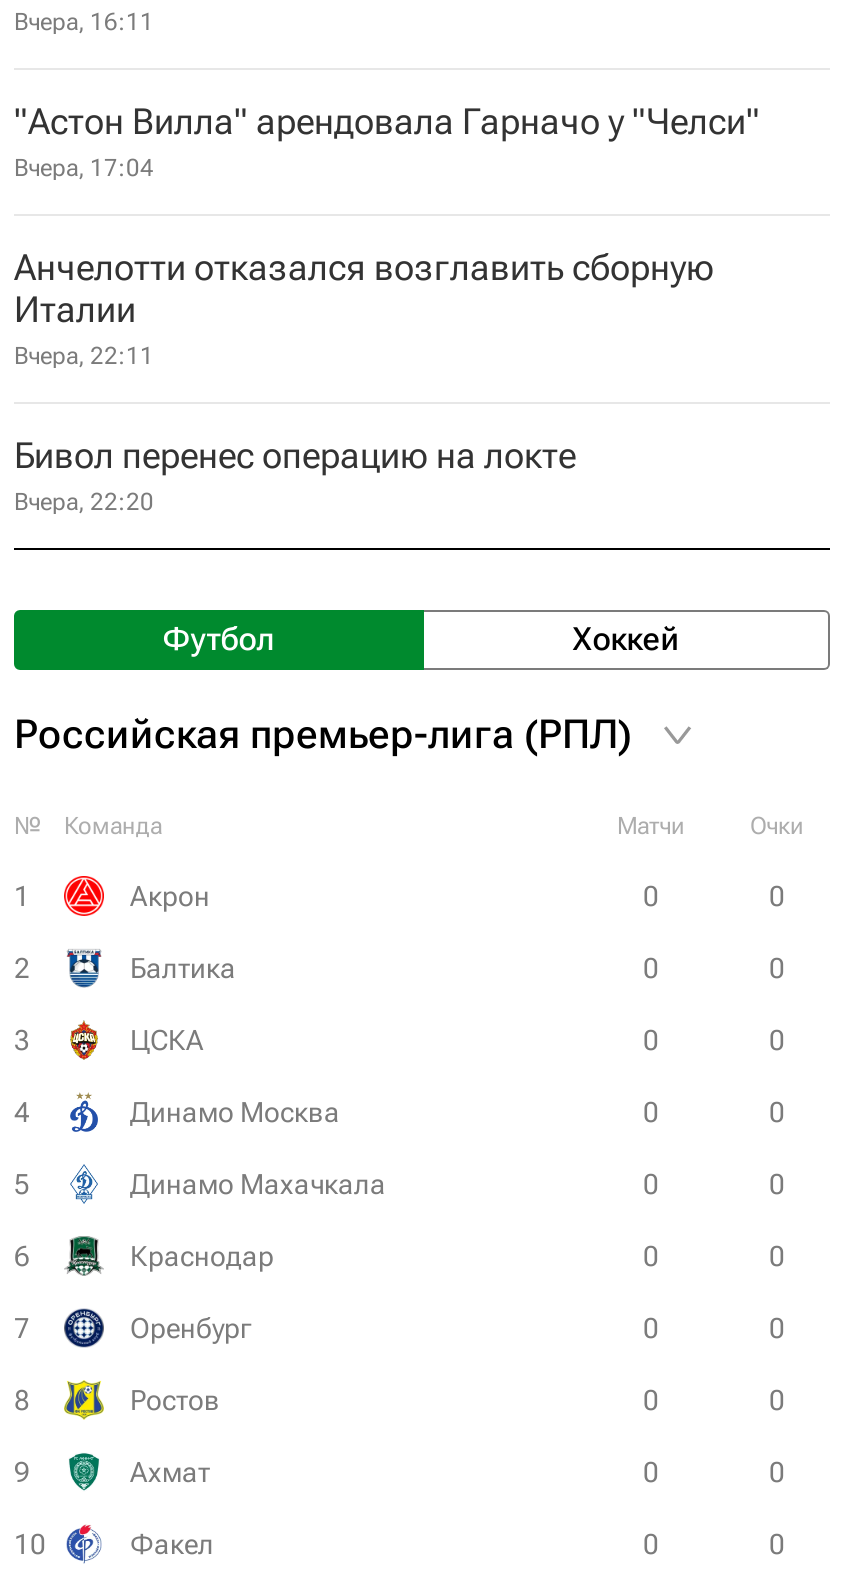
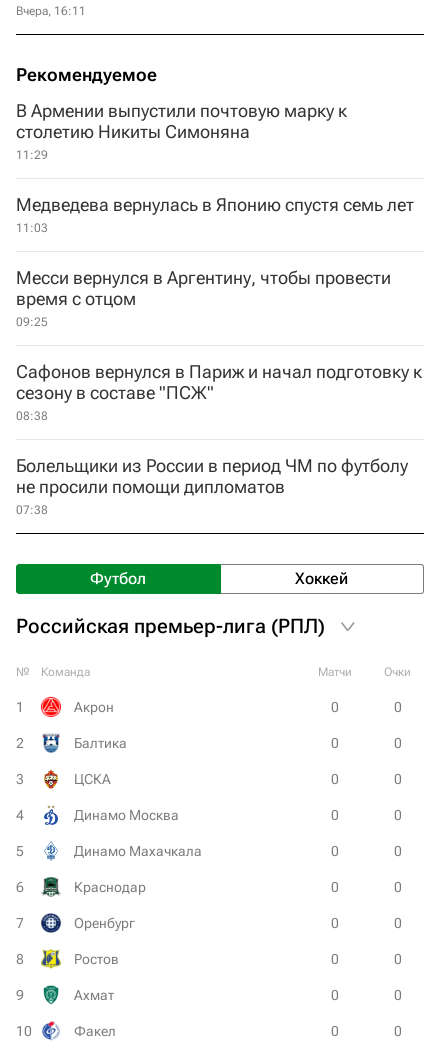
[14,100,760,516] "Астон Вилла" арендовала Гарначо у "Челси" | Вчера, 17:04 | Анчелотти отказался возглавить сборную | Италии | Вчера, 22:11 | Бивол перенес операцию на локте | Вчера, 22:20 -> [16,64,422,517] Рекомендуемое | В Армении выпустили почтовую марку к | столетию Никиты Симоняна | 11:29 | Медведева вернулась в Японию спустя семь лет | 11:03 | Месси вернулся в Аргентину, чтобы провести | время с отцом | 09:25 | Сафонов вернулся в Париж и начал подготовку к | сезону в составе "ПСЖ" | 08:38 | Болельщики из России в период ЧМ по футболу | не просили помощи дипломатов | 07:38

